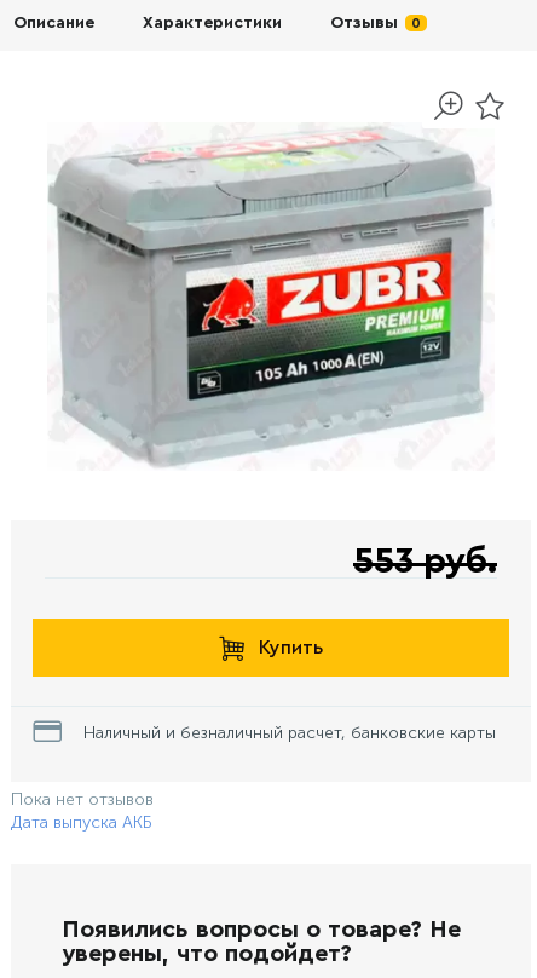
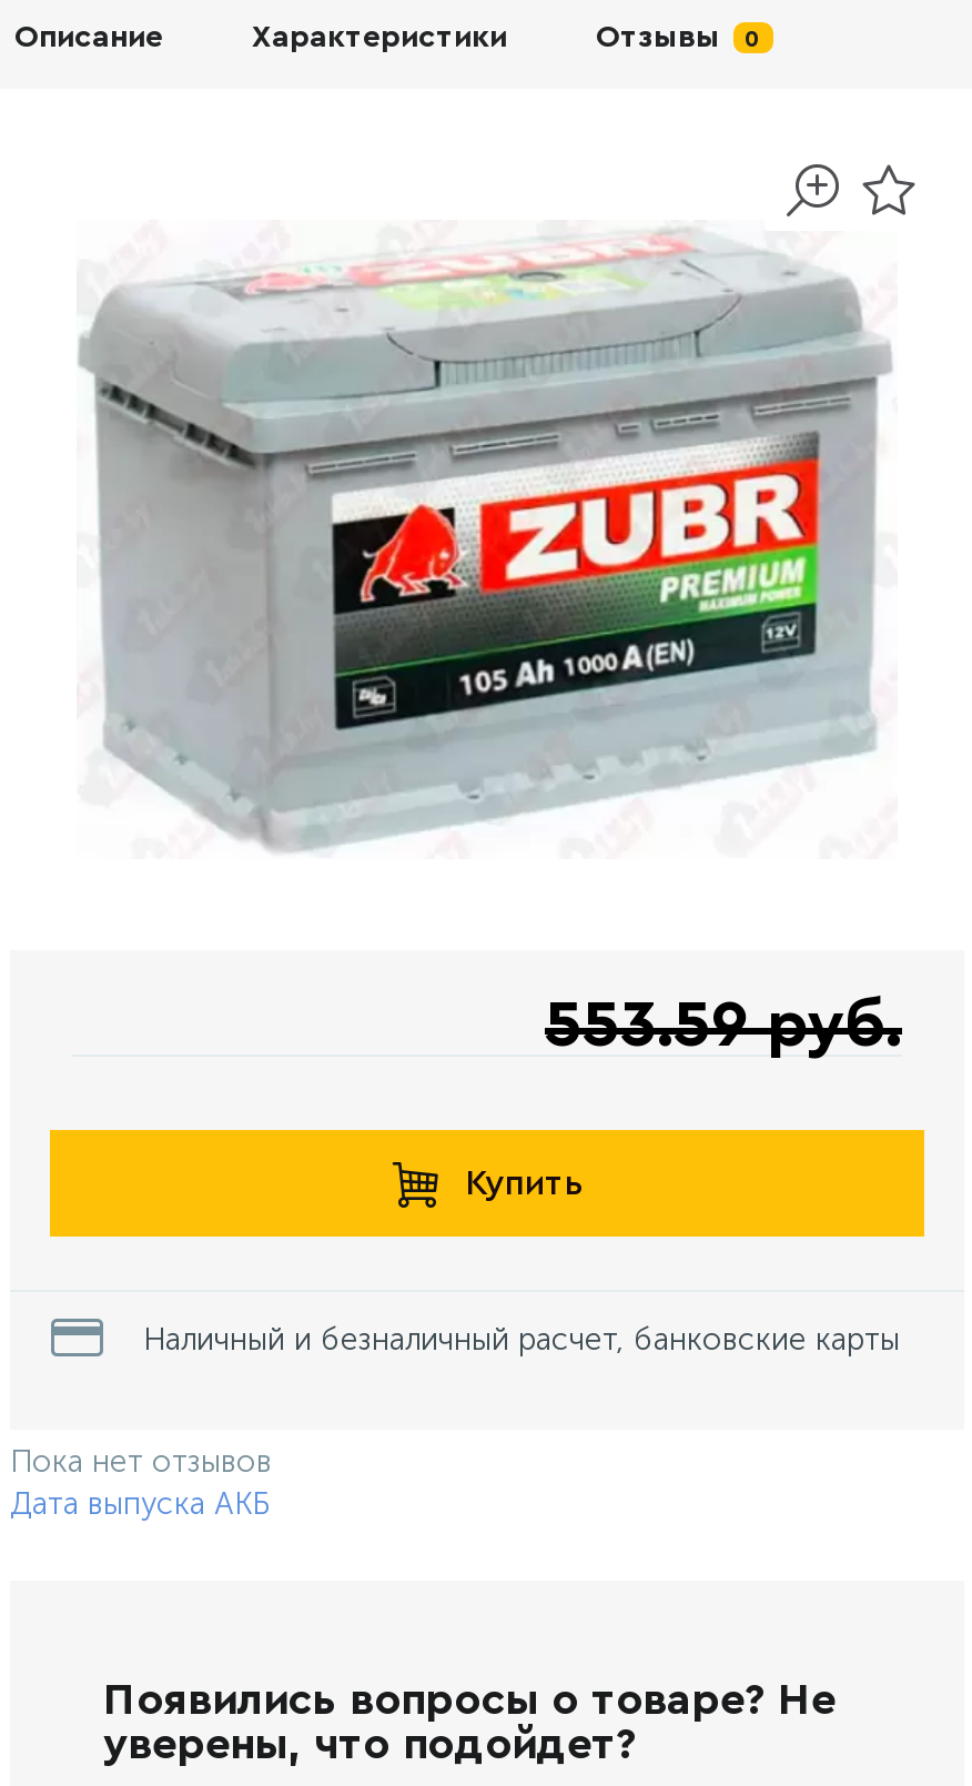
[353,543,497,580] 553 руб. -> [545,992,902,1059] 553.59 руб.

